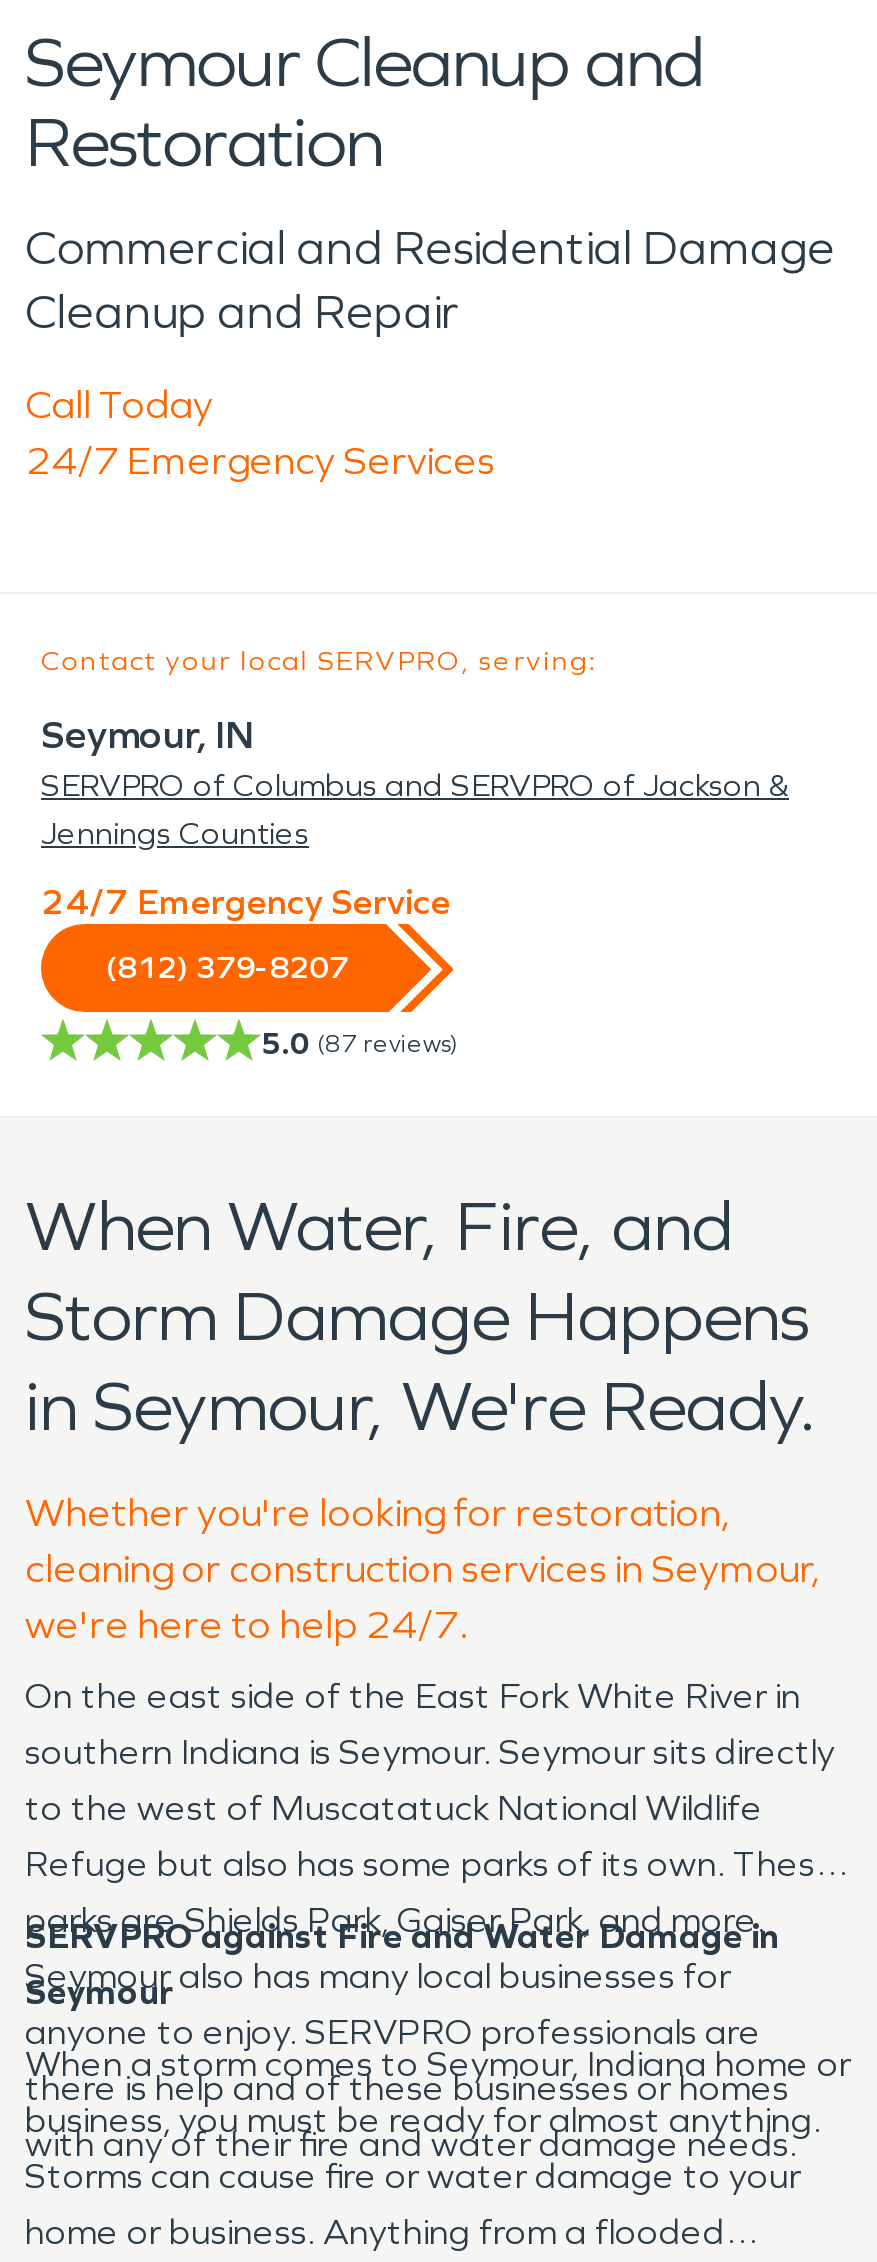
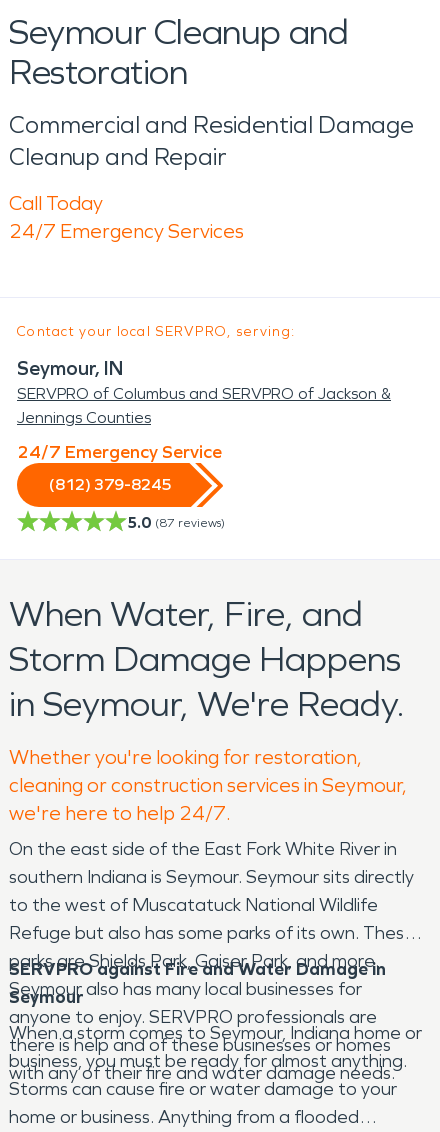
[105,947,348,985] (812) 379-8207 -> [49,475,171,494] (812) 379-8245

